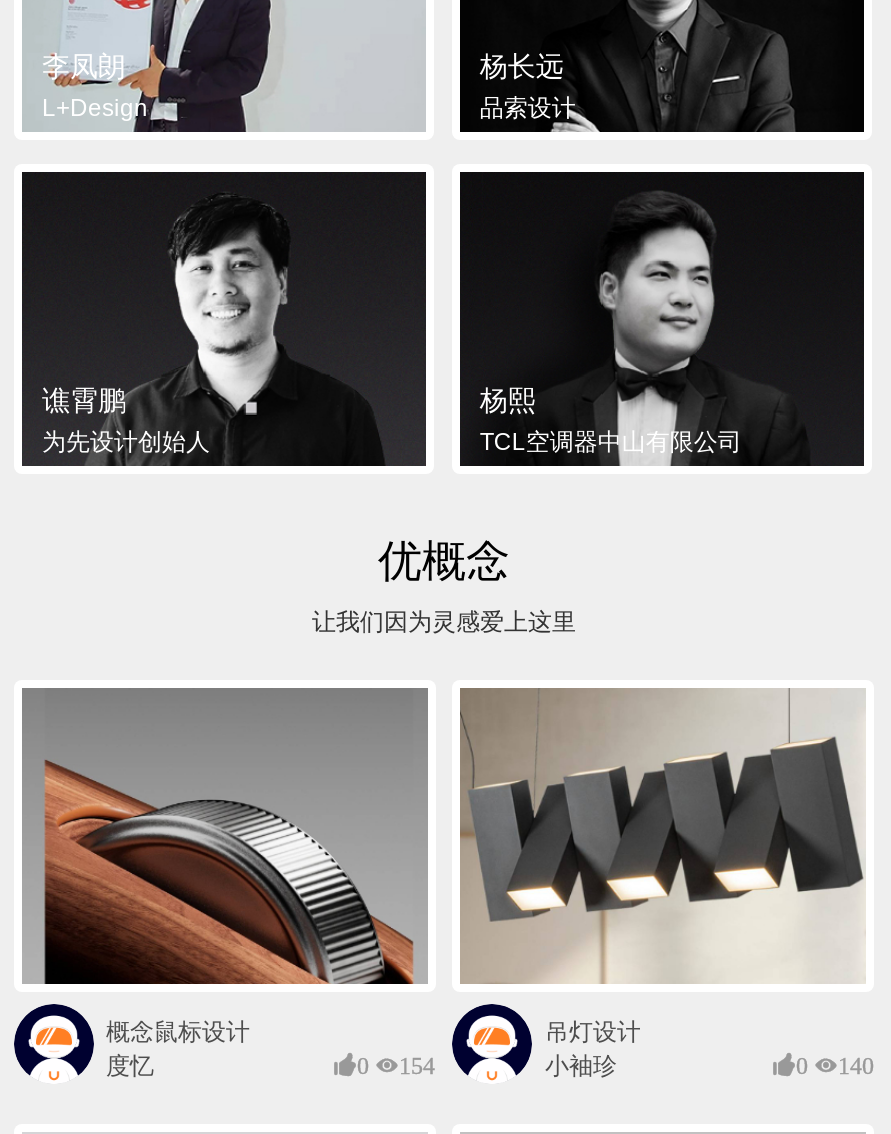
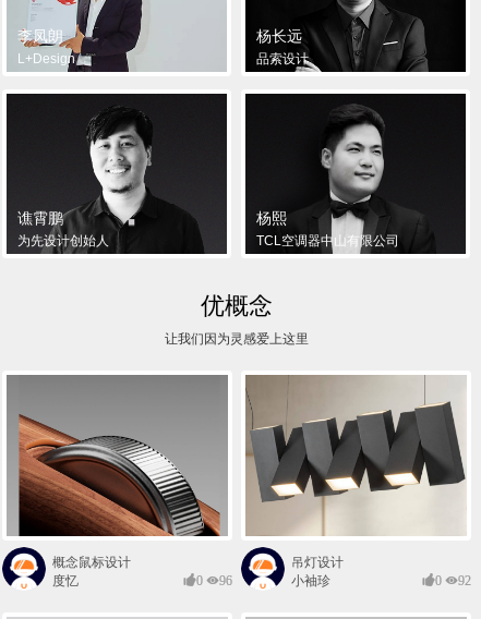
[357,1051,435,1077] 0 154 -> [196,573,232,587] 0 96
[796,1051,874,1077] 0 140 -> [435,573,471,587] 0 92

